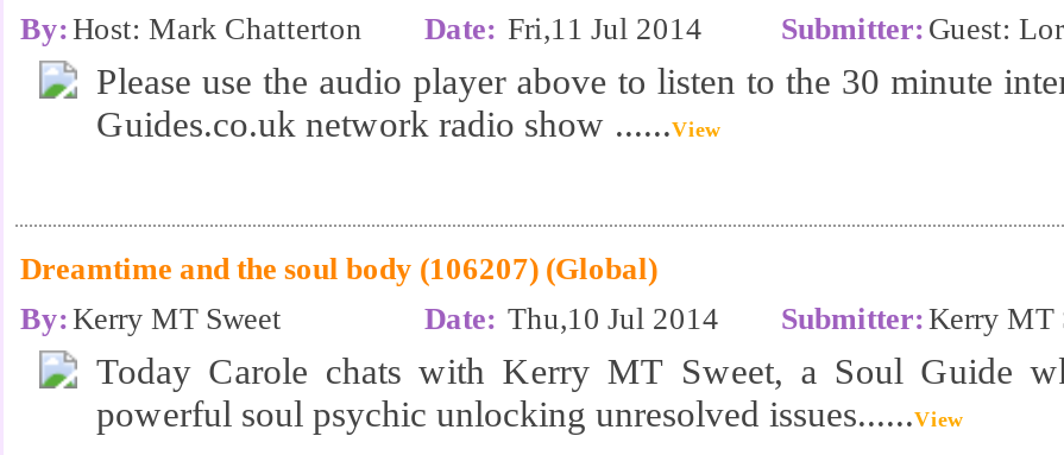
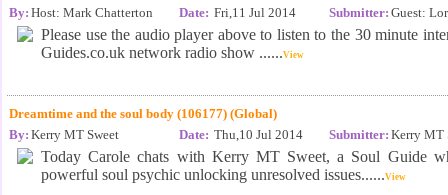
[20,251,657,286] Dreamtime and the soul body (106207) (Global) -> [9,106,277,121] Dreamtime and the soul body (106177) (Global)

